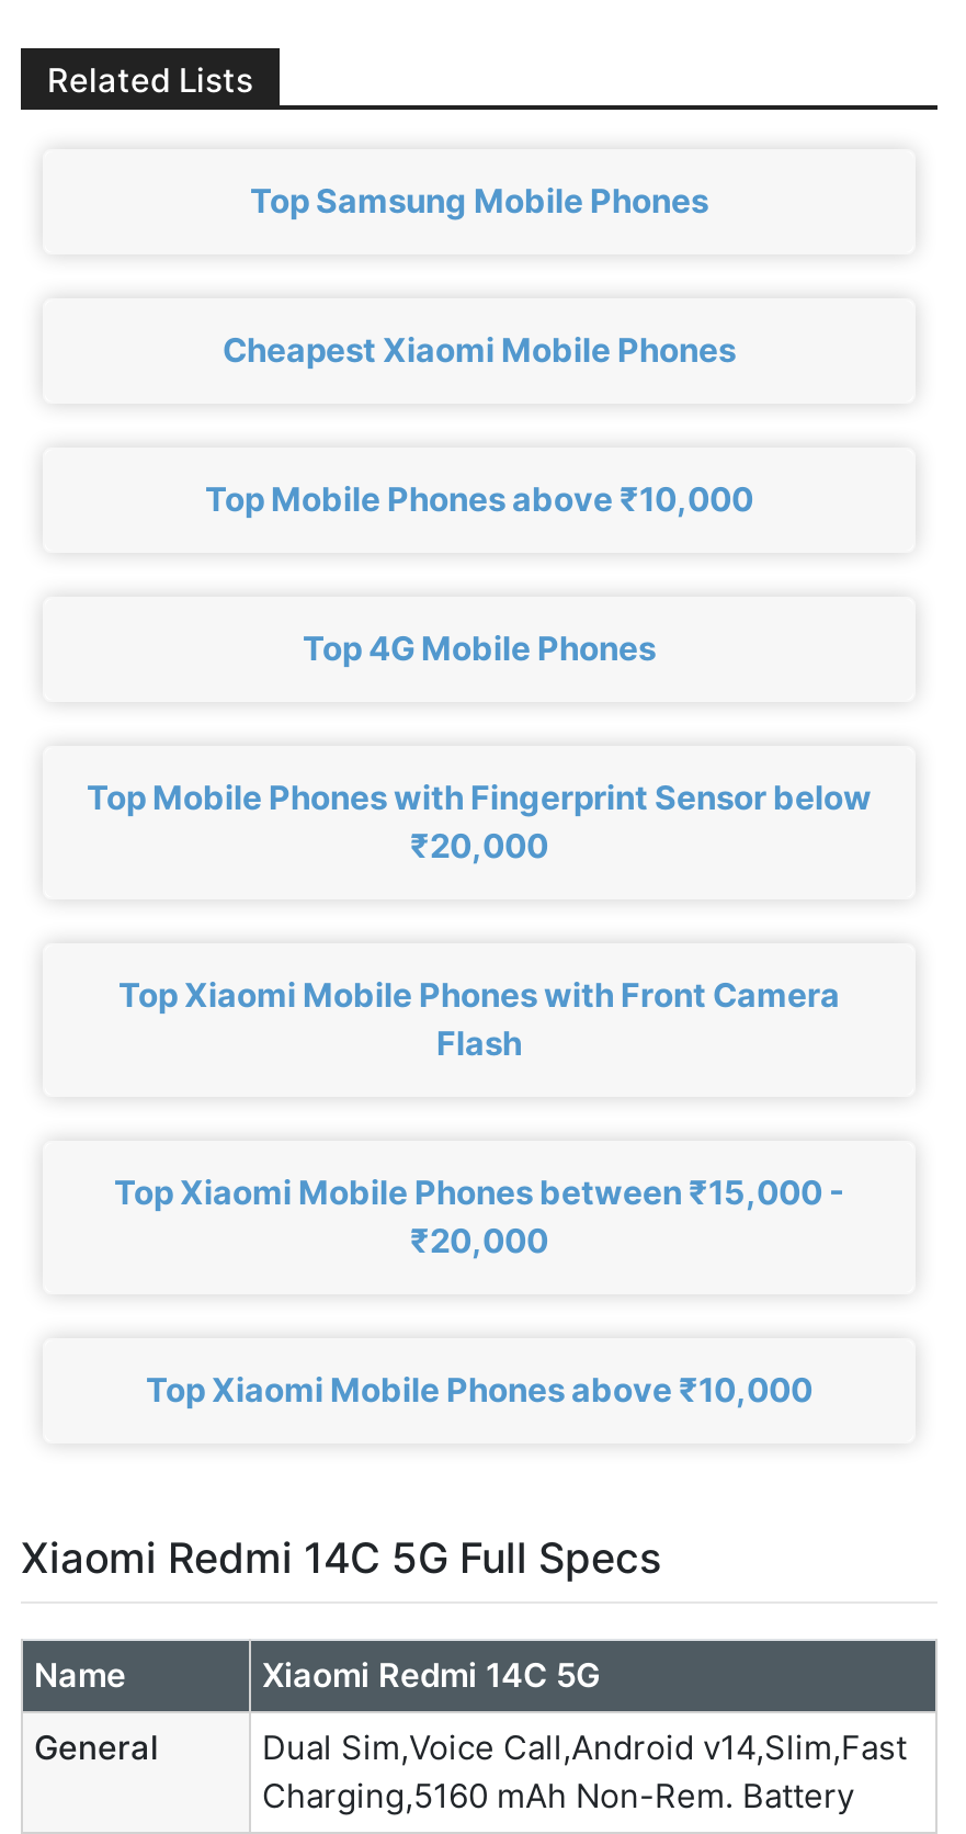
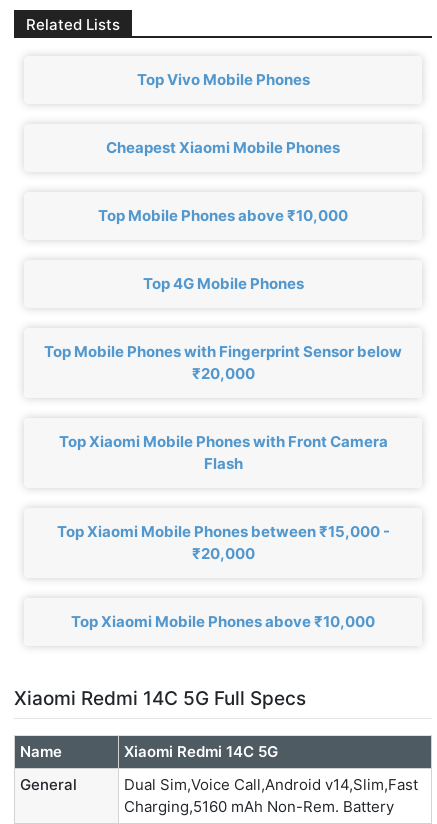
[250,179,708,220] Top Samsung Mobile Phones -> [136,69,309,88] Top Vivo Mobile Phones

